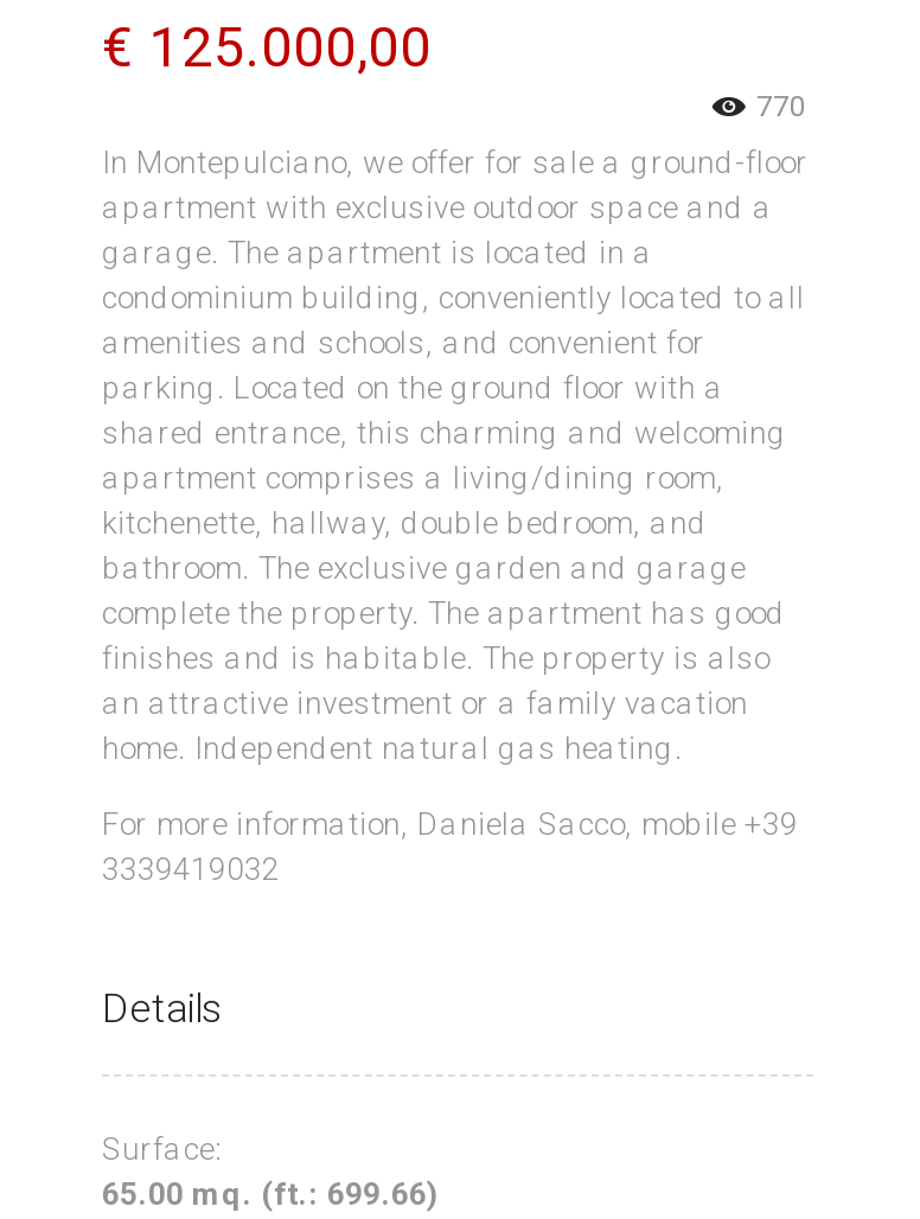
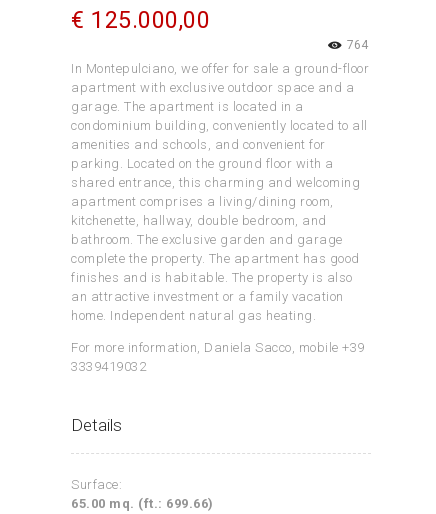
[756,90,806,123] 770 -> [347,38,368,52] 764

